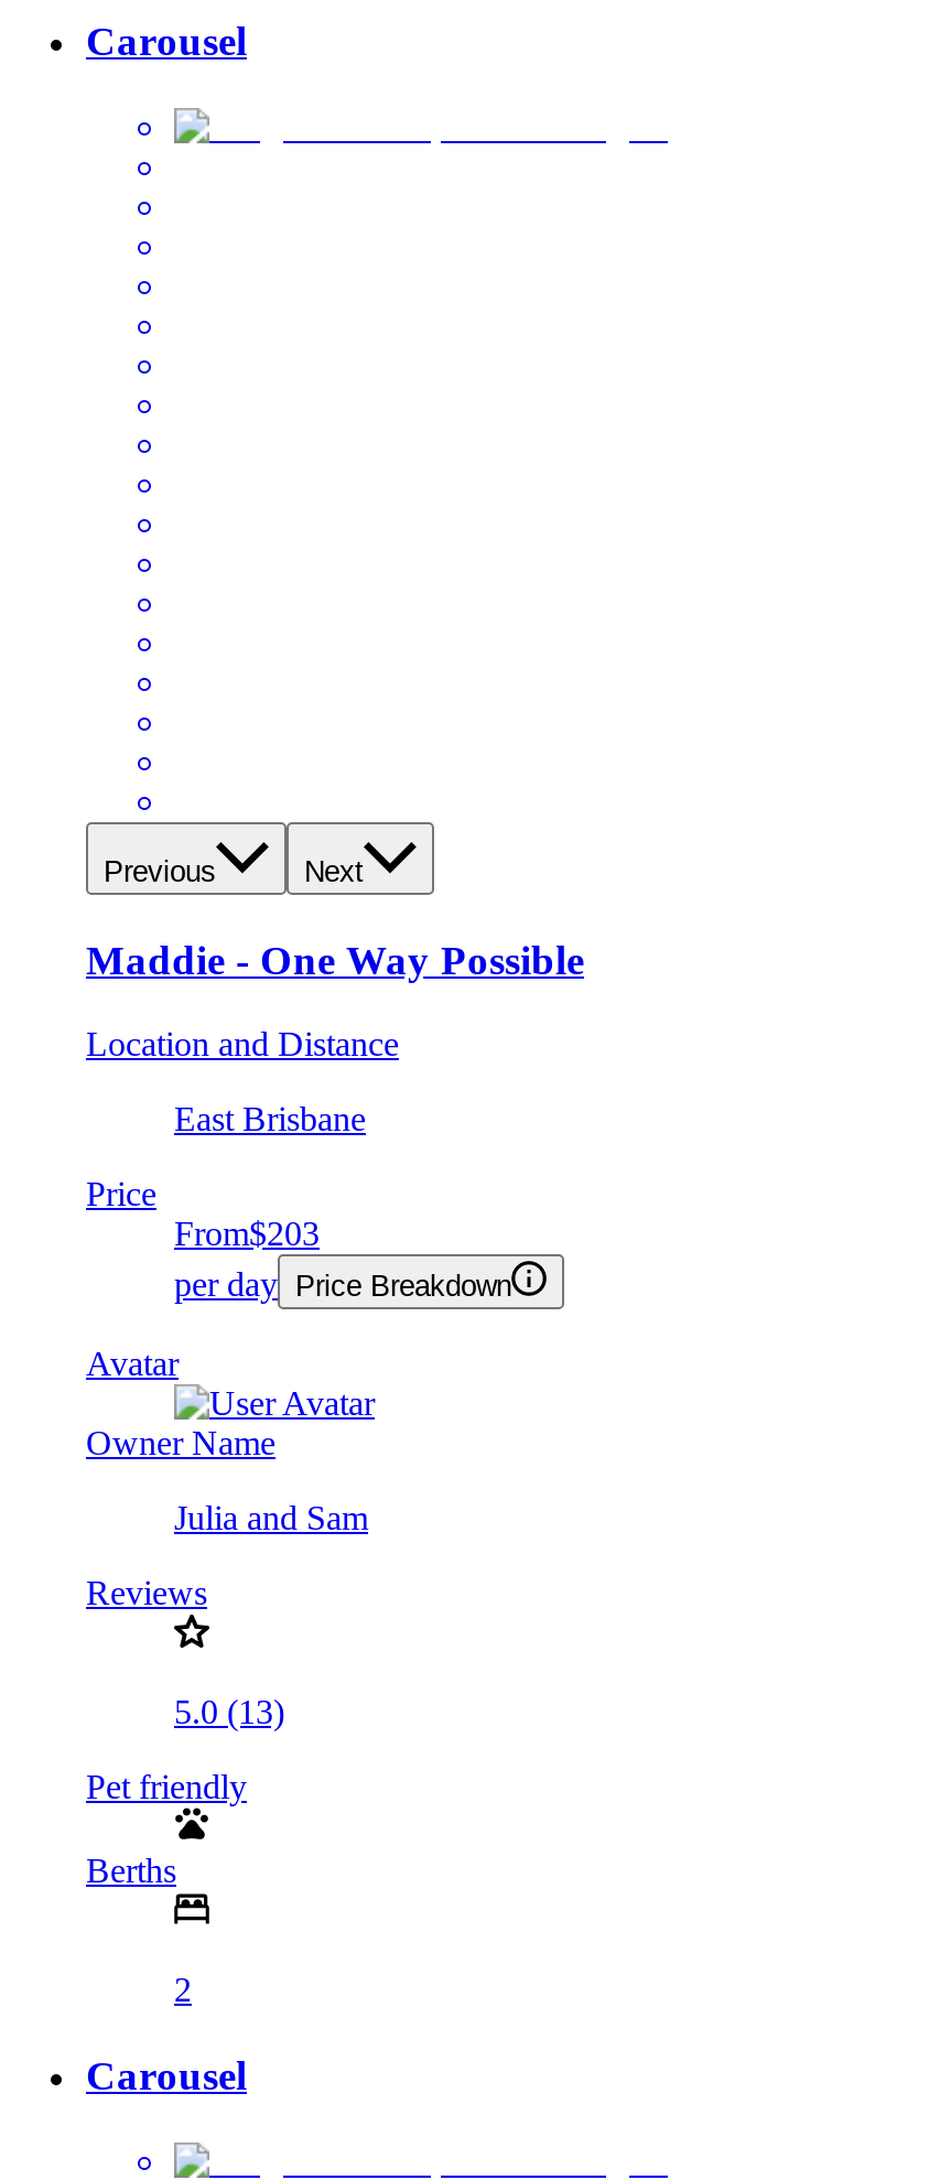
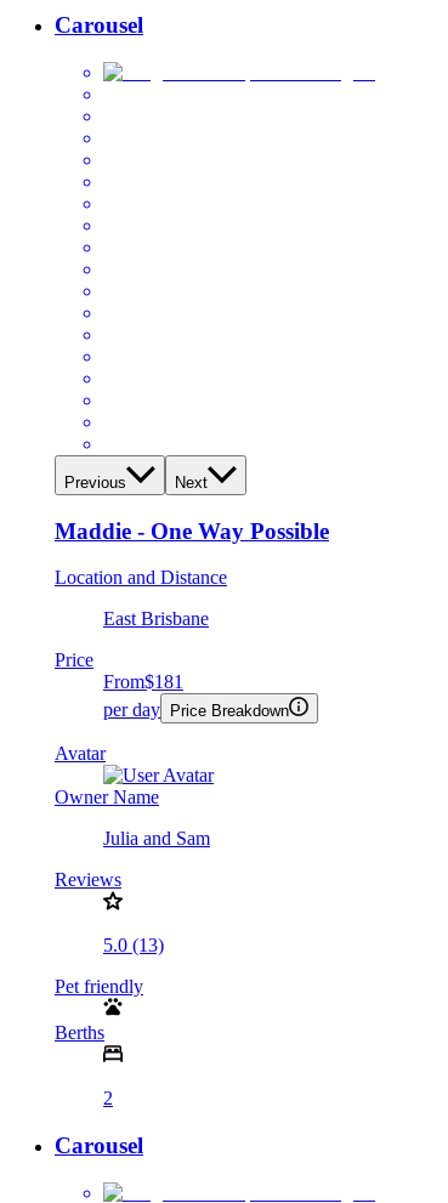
[174,1215,320,1253] From$203 -> [103,672,183,692] From$181

